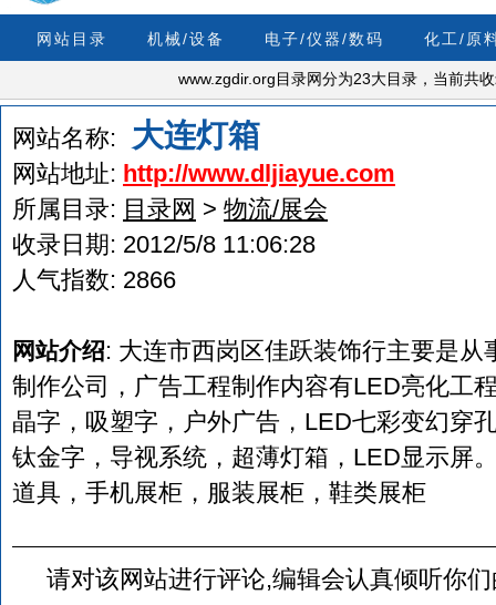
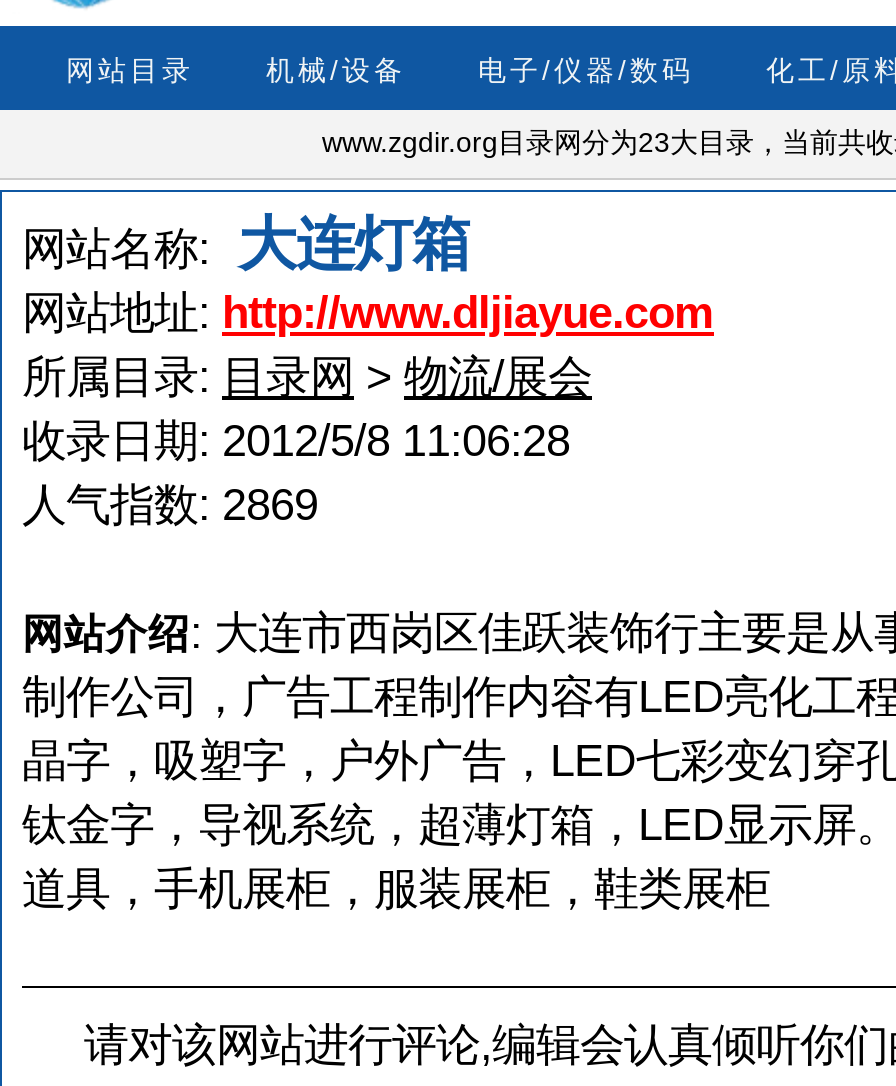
[12,266,176,294] 人气指数: 2866 -> [22,480,318,530] 人气指数: 2869

